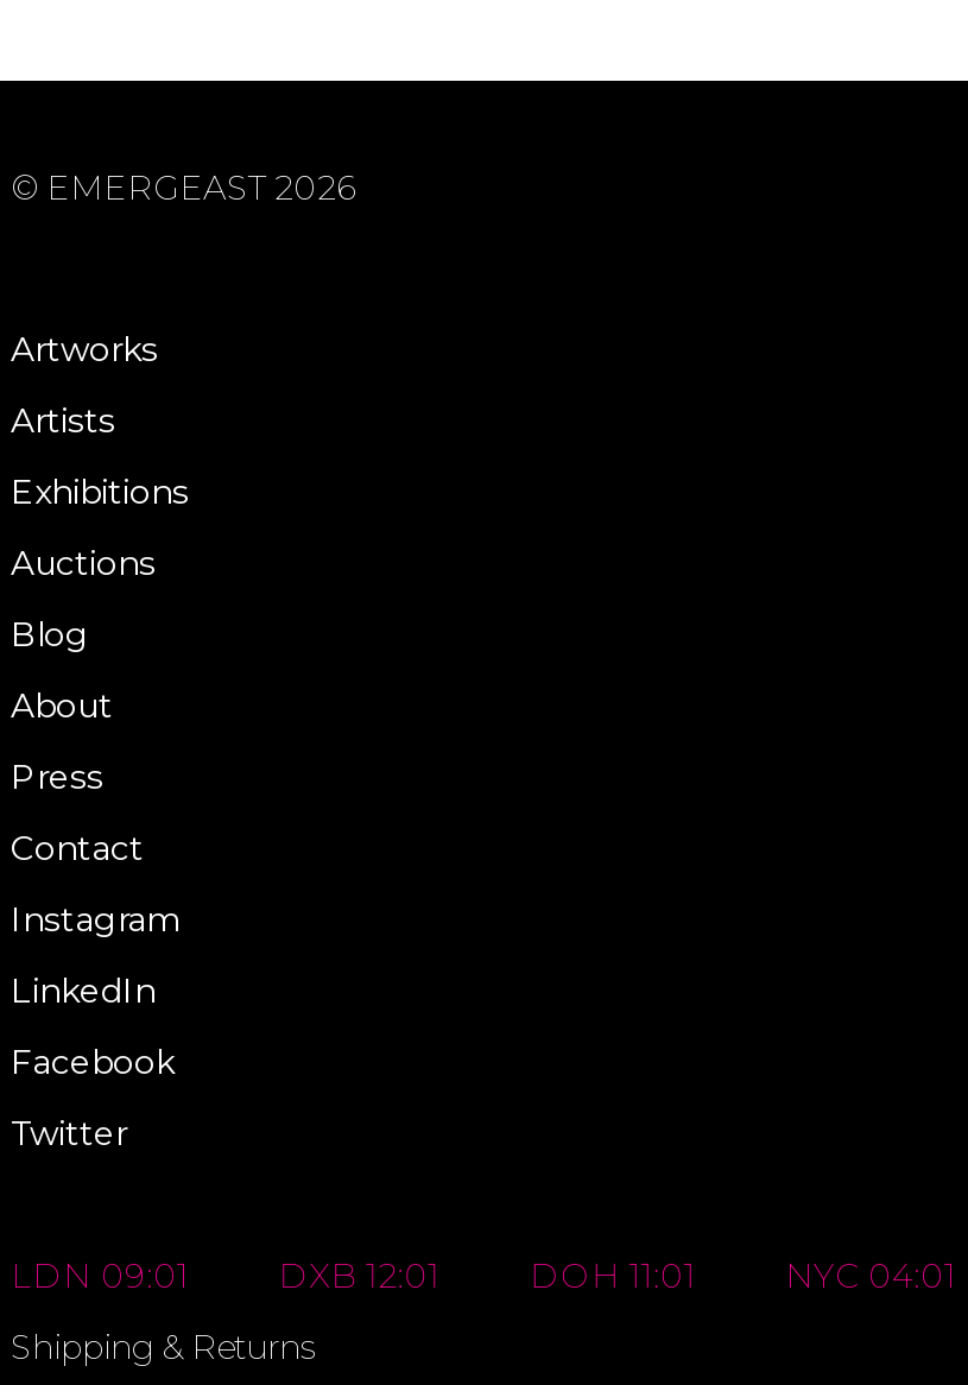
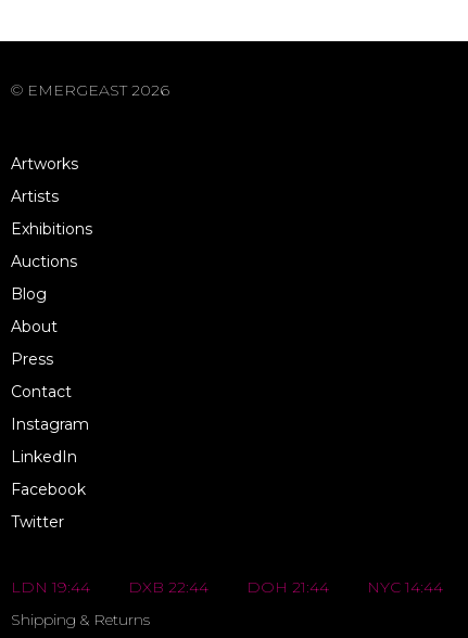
[11,1254,189,1297] LDN 09:01 -> [11,577,90,597] LDN 19:44
[278,1254,440,1297] DXB 12:01 -> [128,577,208,597] DXB 22:44
[529,1254,696,1297] DOH 11:01 -> [246,577,329,597] DOH 21:44
[785,1254,956,1297] NYC 04:01 -> [367,577,443,597] NYC 14:44

